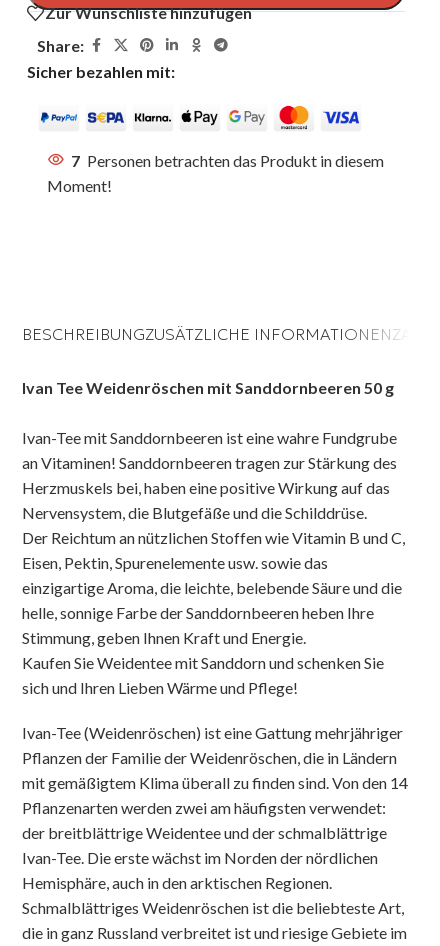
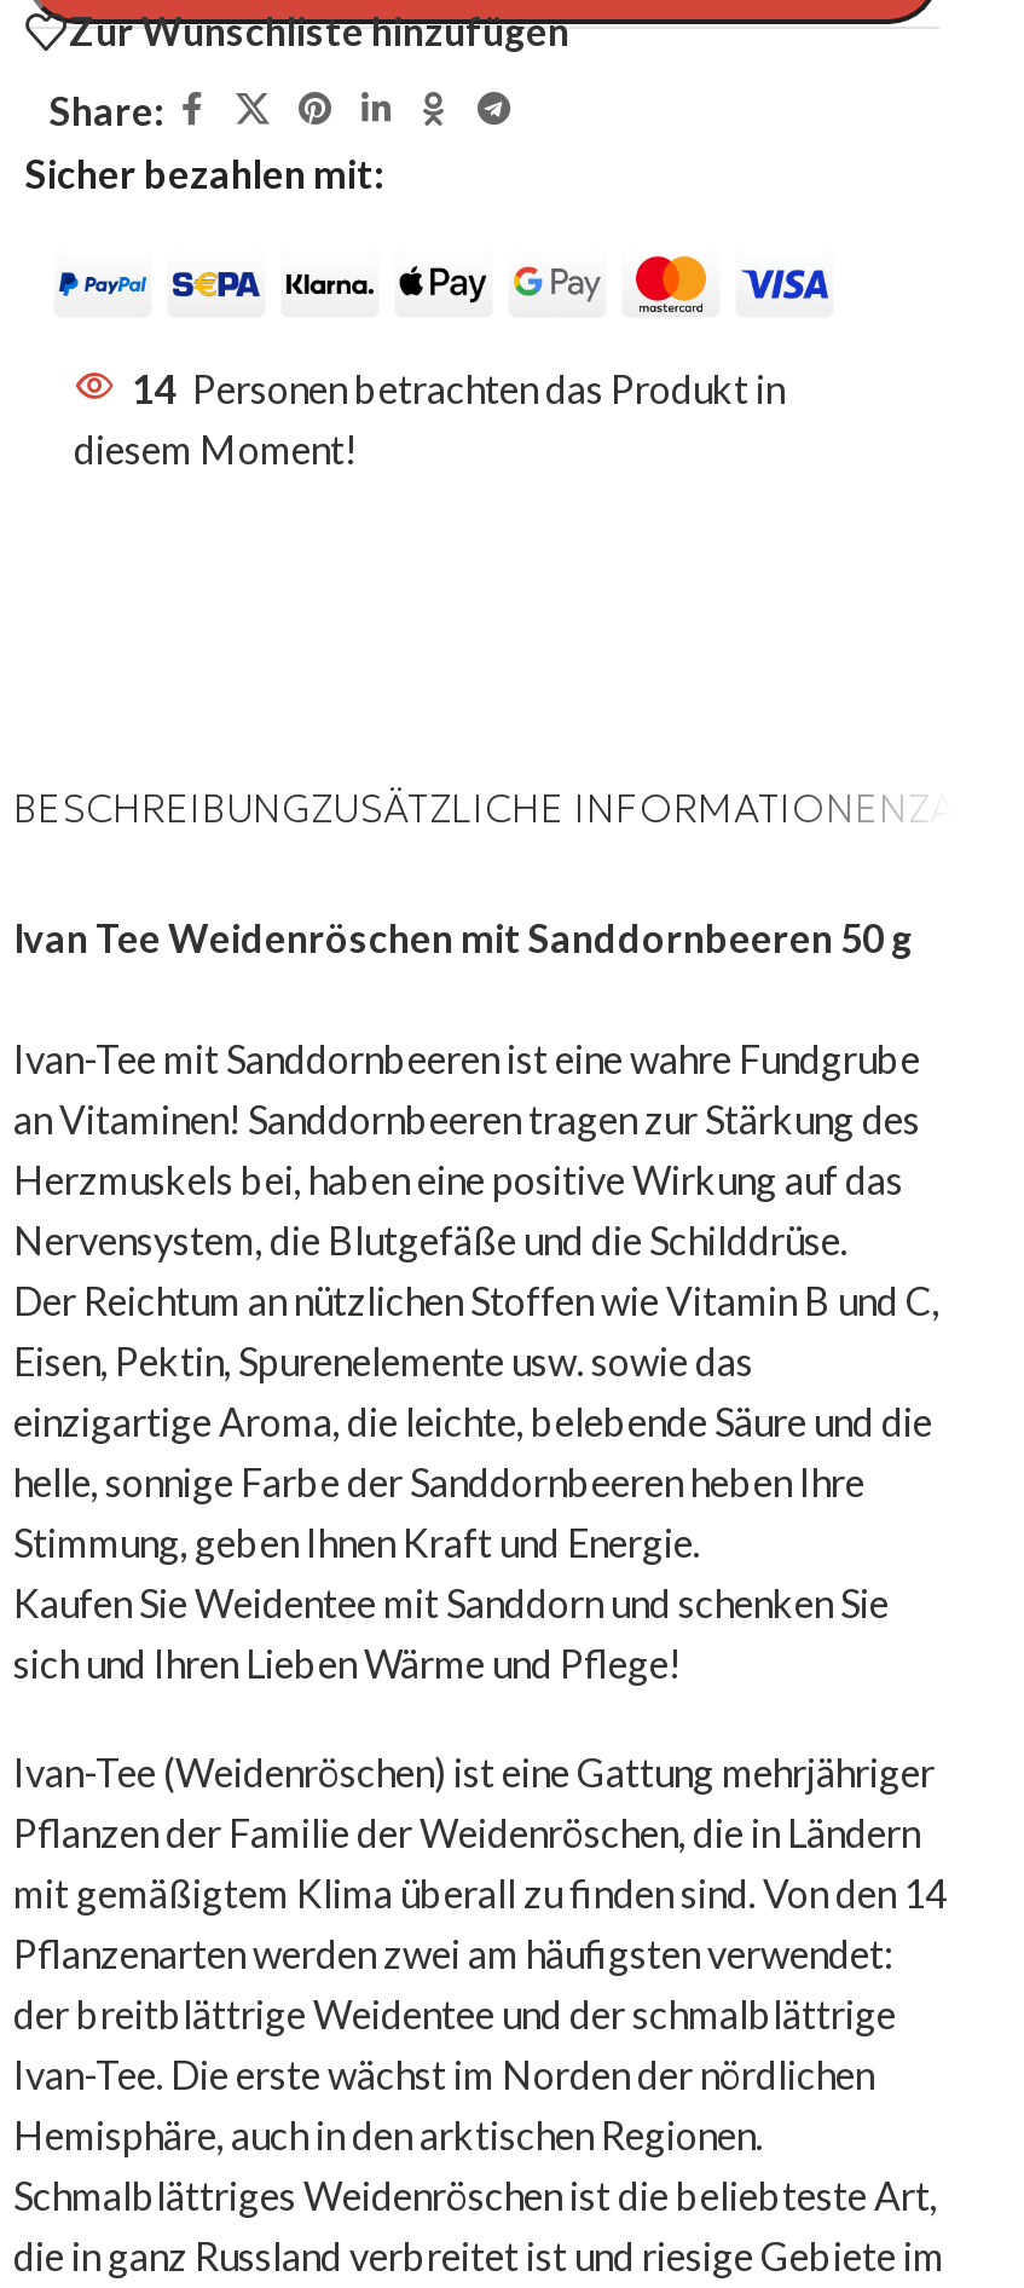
[47,151,384,195] 7 Personen betrachten das Produkt in diesem | Moment! -> [74,365,785,471] 14 Personen betrachten das Produkt in | diesem Moment!

